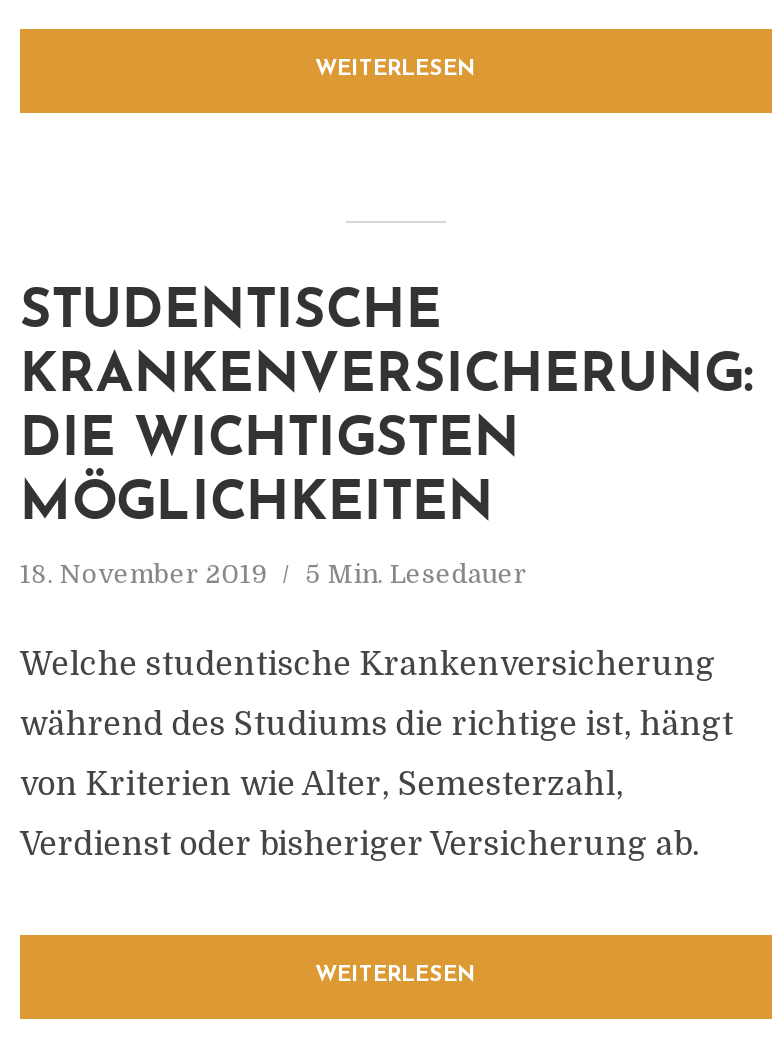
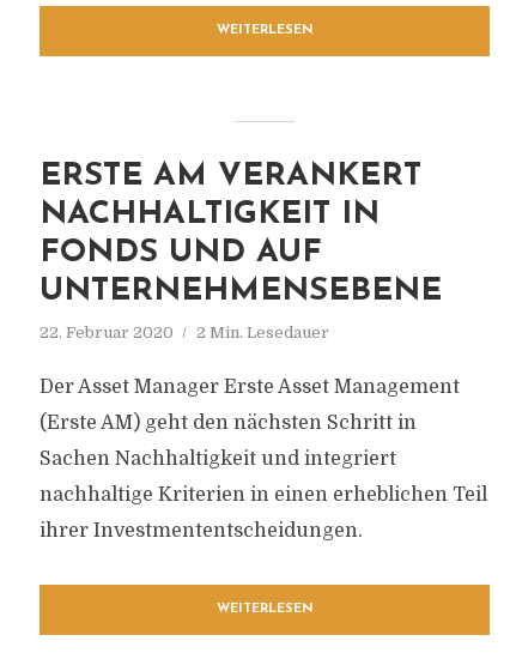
[20,287,754,863] STUDENTISCHE | KRANKENVERSICHERUNG: | DIE WICHTIGSTEN | MÖGLICHKEITEN | 18. November 2019 | 5 Min. Lesedauer | Welche studentische Krankenversicherung | während des Studiums die richtige ist, hängt | von Kriterien wie Alter, Semesterzahl, | Verdienst oder bisheriger Versicherung ab. -> [39,161,487,542] ERSTE AM VERANKERT | NACHHALTIGKEIT IN | FONDS UND AUF | UNTERNEHMENSEBENE | 22. Februar 2020 | 2 Min. Lesedauer | Der Asset Manager Erste Asset Management | (Erste AM) geht den nächsten Schritt in | Sachen Nachhaltigkeit und integriert | nachhaltige Kriterien in einen erheblichen Teil | ihrer Investmententscheidungen.

